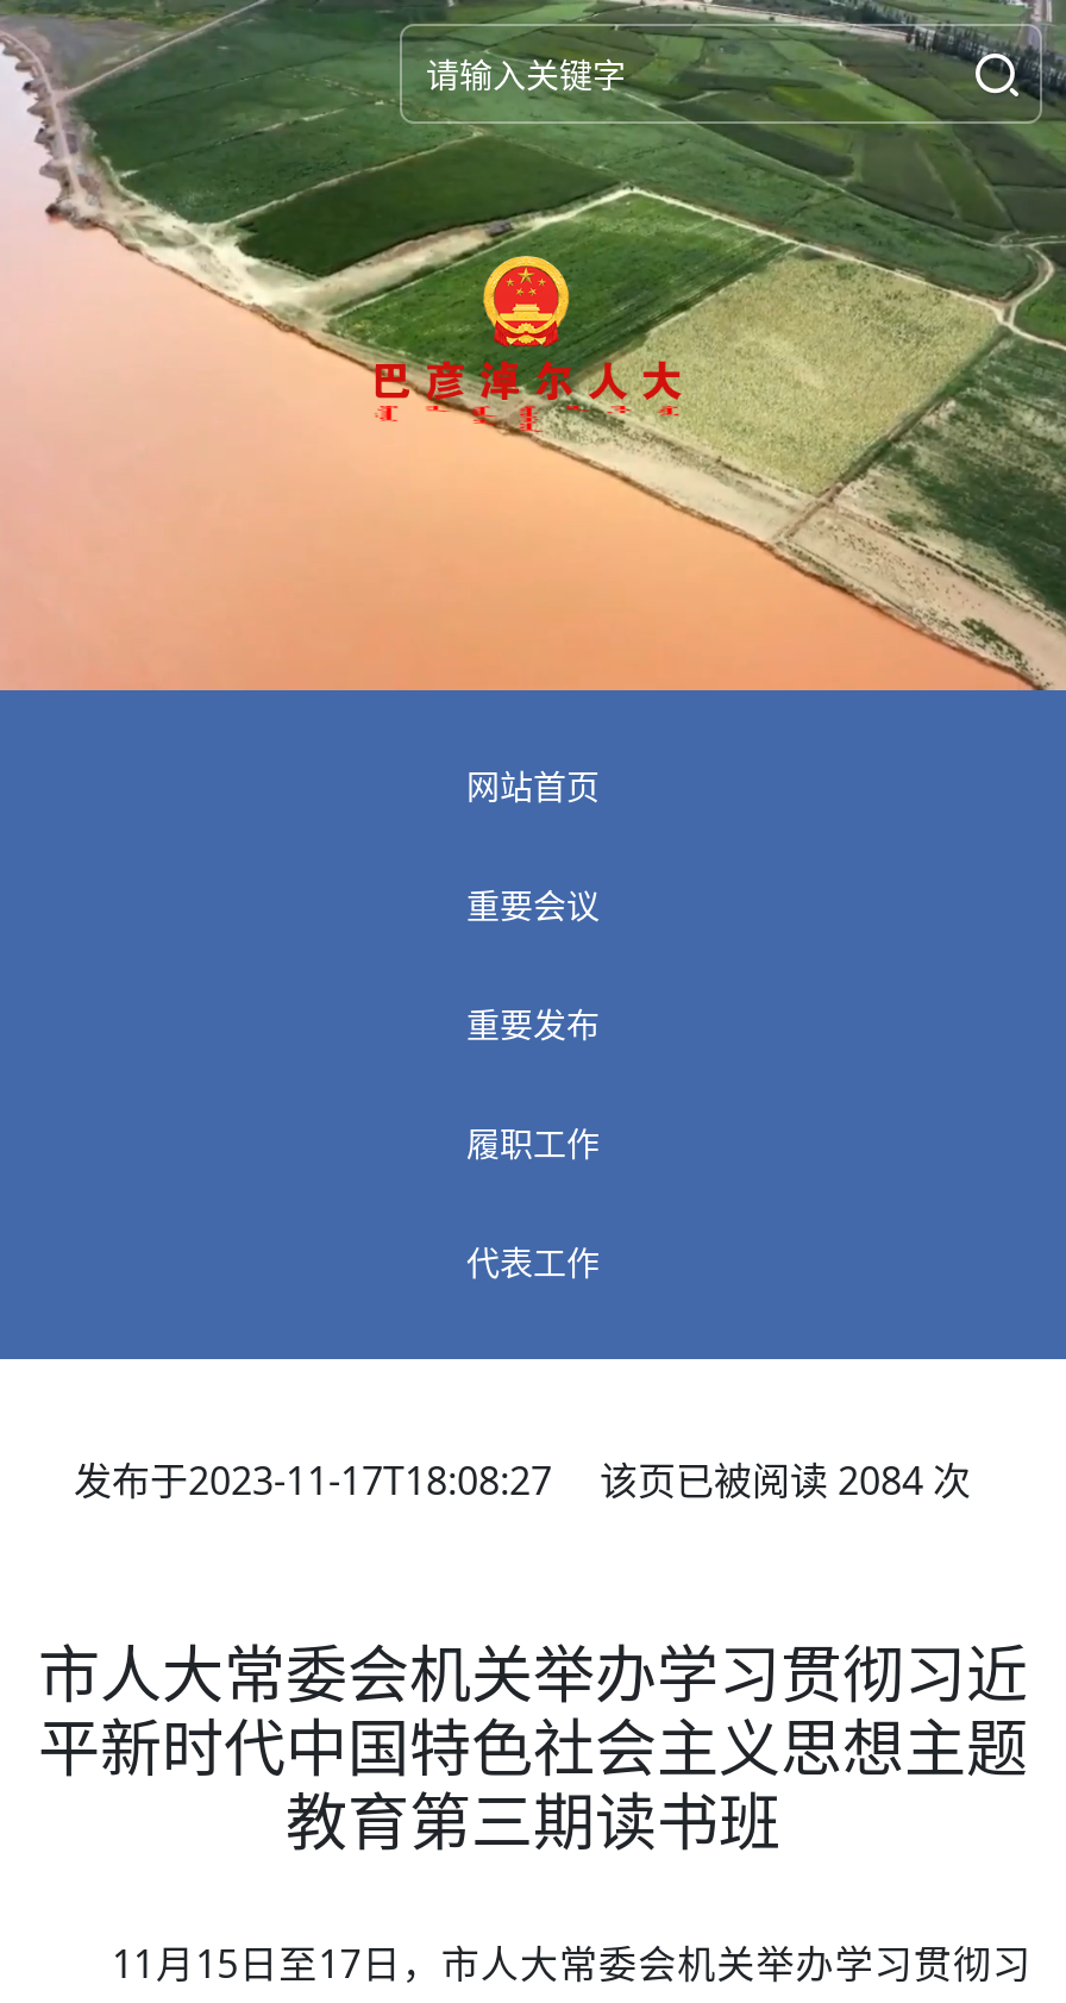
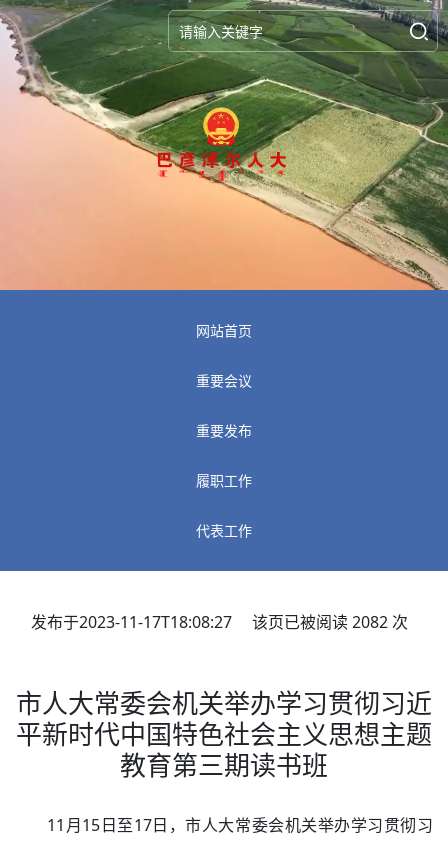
[74,1454,971,1507] 发布于2023-11-17T18:08:27 该页已被阅读2084次 -> [31,611,408,633] 发布于2023-11-17T18:08:27 该页已被阅读2082次

